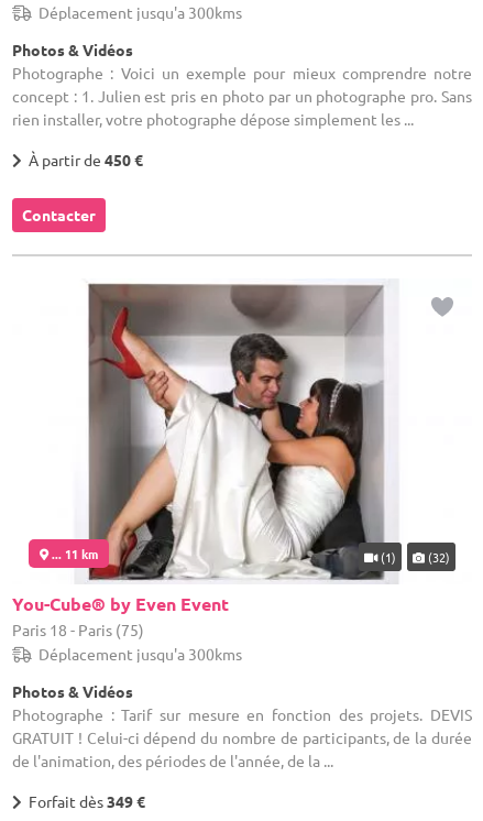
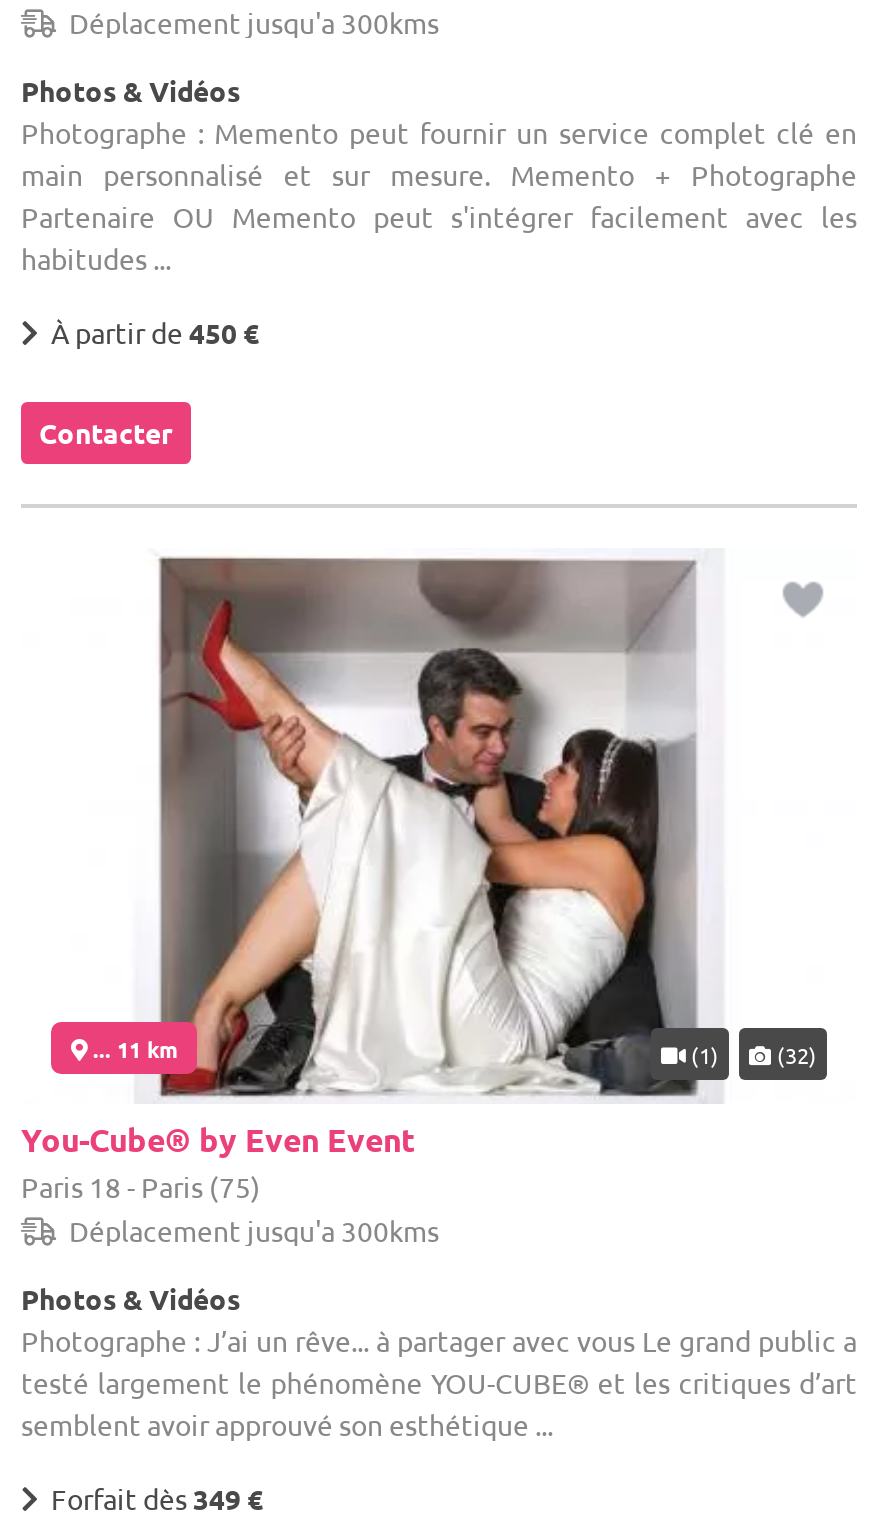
[12,63,472,129] Photographe : Voici un exemple pour mieux comprendre notre | concept : 1. Julien est pris en photo par un photographe pro. Sans | rien installer, votre photographe dépose simplement les ... -> [21,114,857,276] Photographe : Memento peut fournir un service complet clé en | main personnalisé et sur mesure. Memento + Photographe | Partenaire OU Memento peut s'intégrer facilement avec les | habitudes ...
[12,704,472,770] Photographe : Tarif sur mesure en fonction des projets. DEVIS | GRATUIT ! Celui-ci dépend du nombre de participants, de la durée | de l'animation, des périodes de l'année, de la ... -> [21,1322,857,1442] Photographe : J’ai un rêve... à partager avec vous Le grand public a | testé largement le phénomène YOU-CUBE® et les critiques d’art | semblent avoir approuvé son esthétique ...

